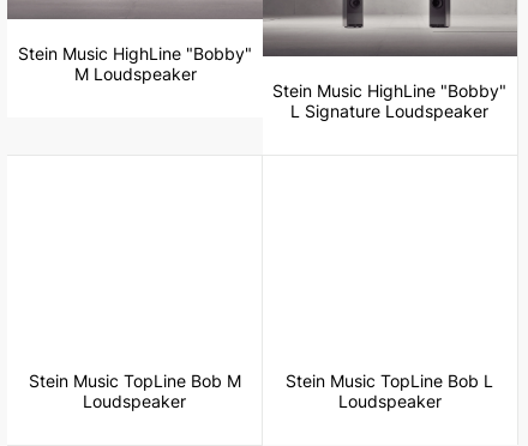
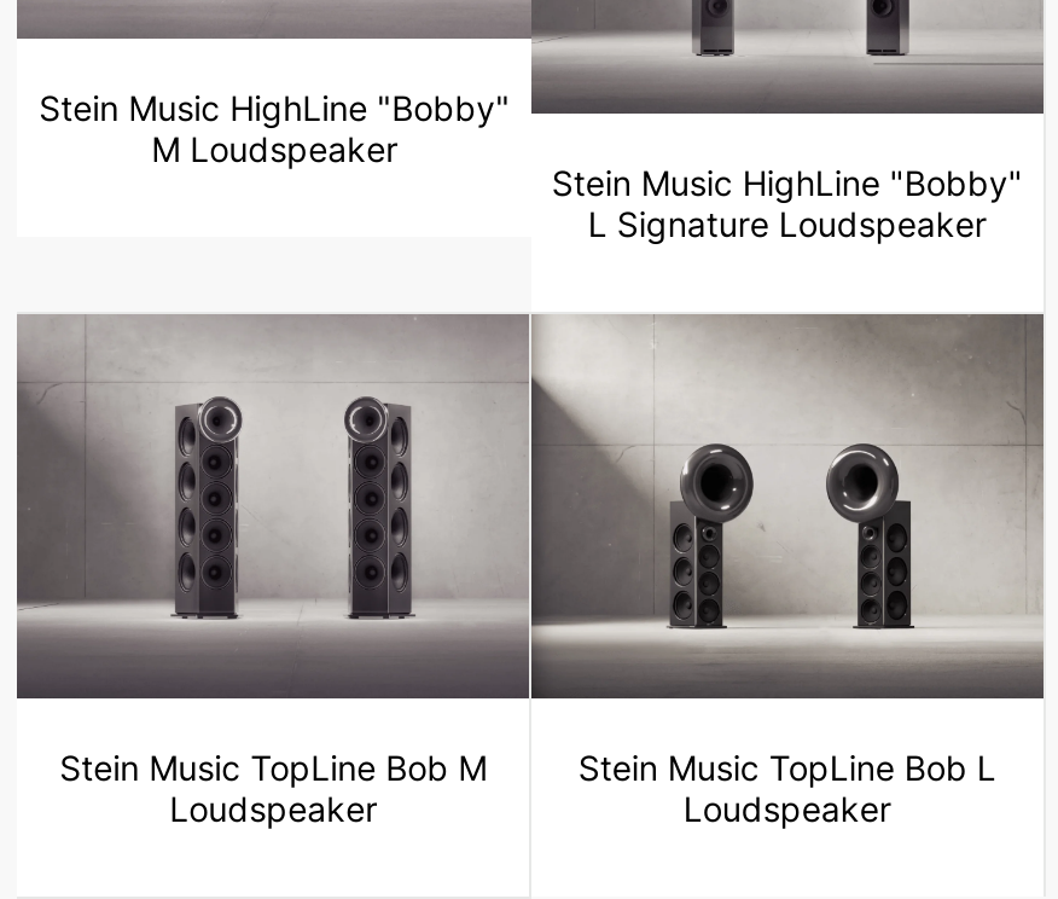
none -> [14,312,1046,701] [image]

